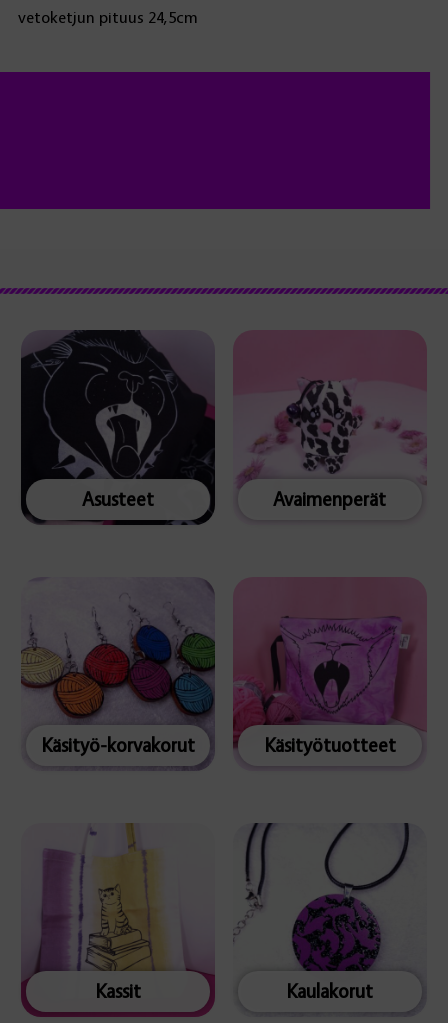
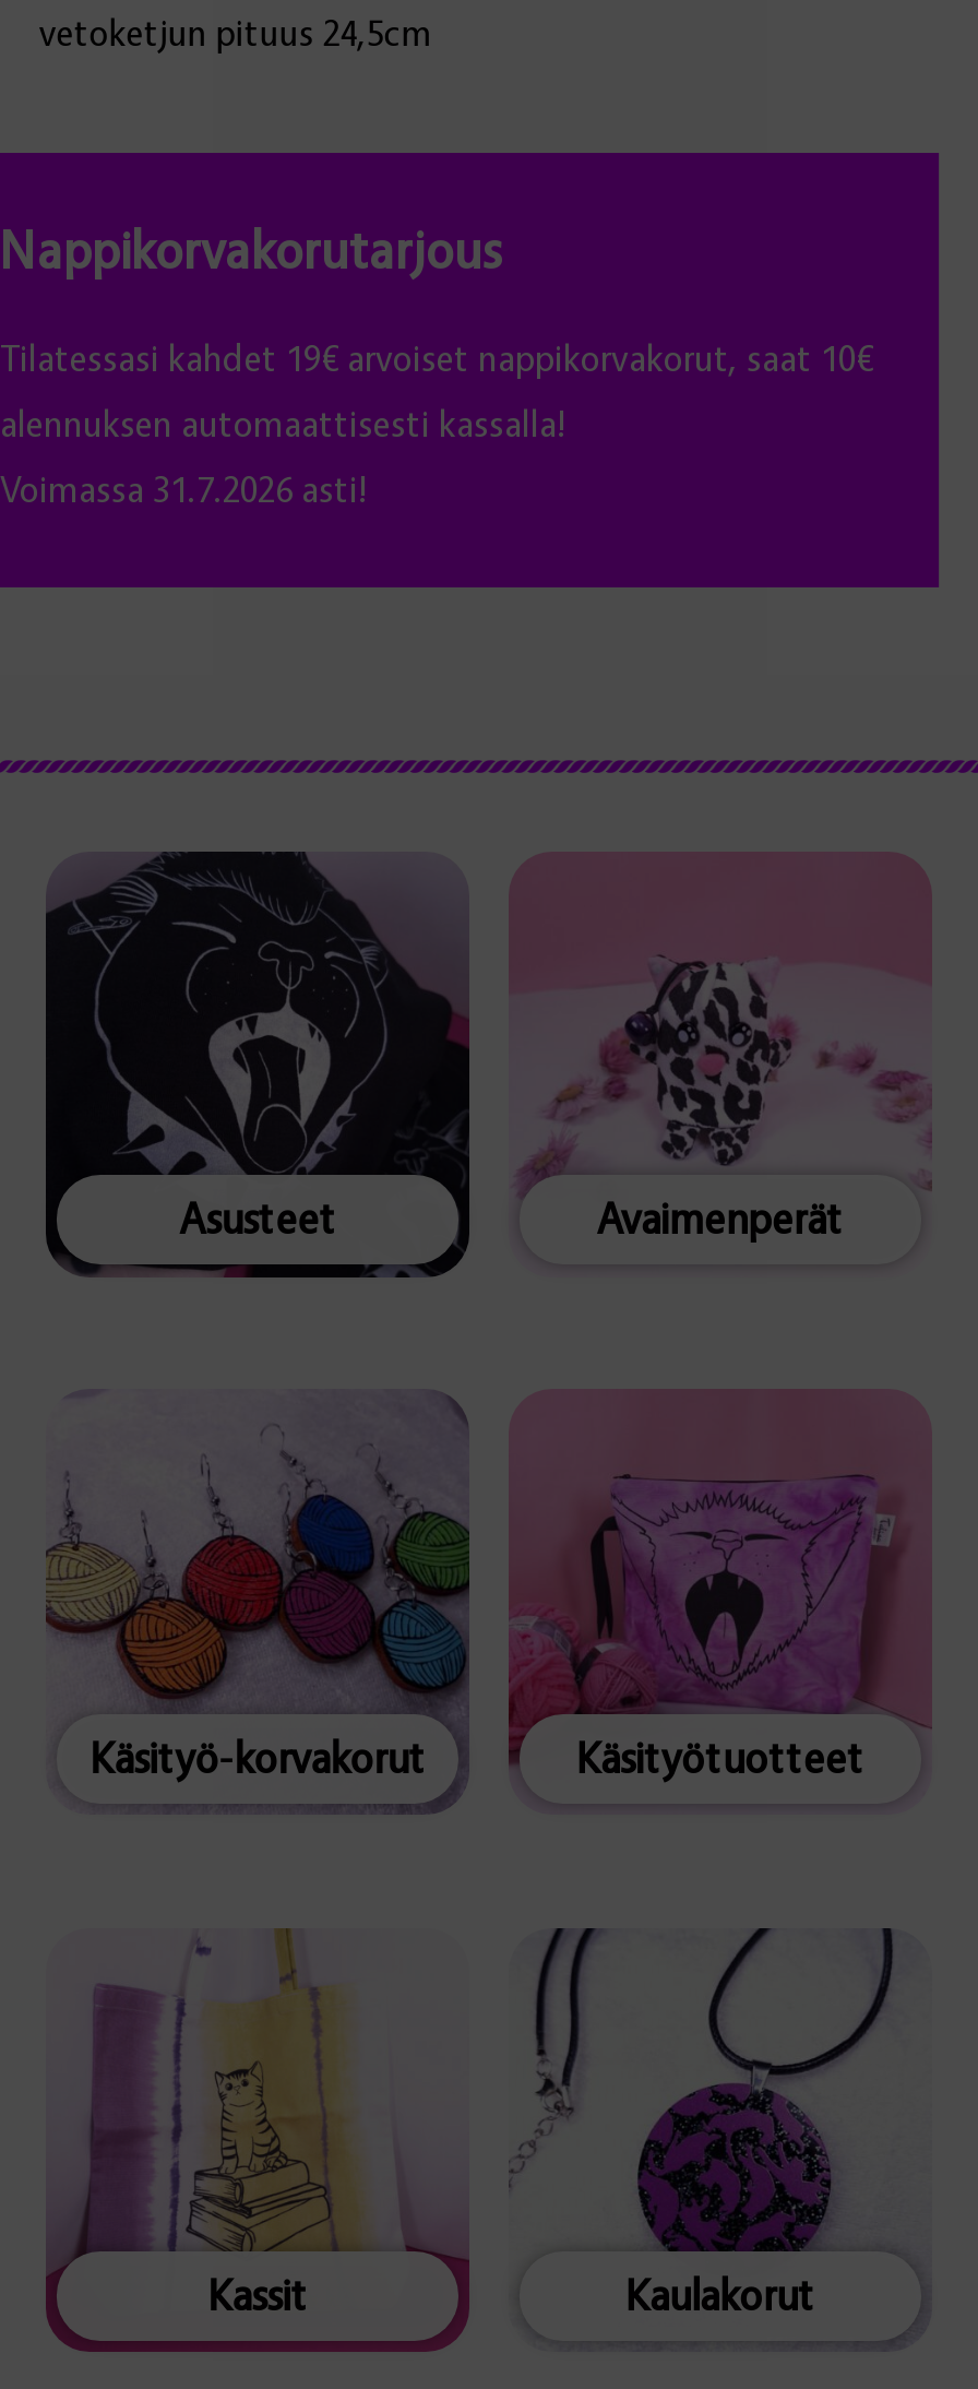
none -> [0,219,873,512] Nappikorvakorutarjous | Tilatessasi kahdet 19€ arvoiset nappikorvakorut, saat 10€ | alennuksen automaattisesti kassalla! | Voimassa 31.7.2026 asti!

